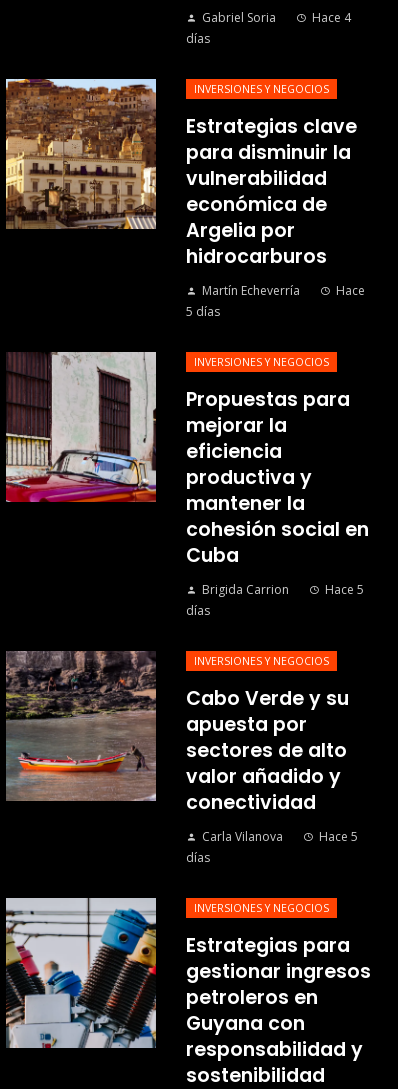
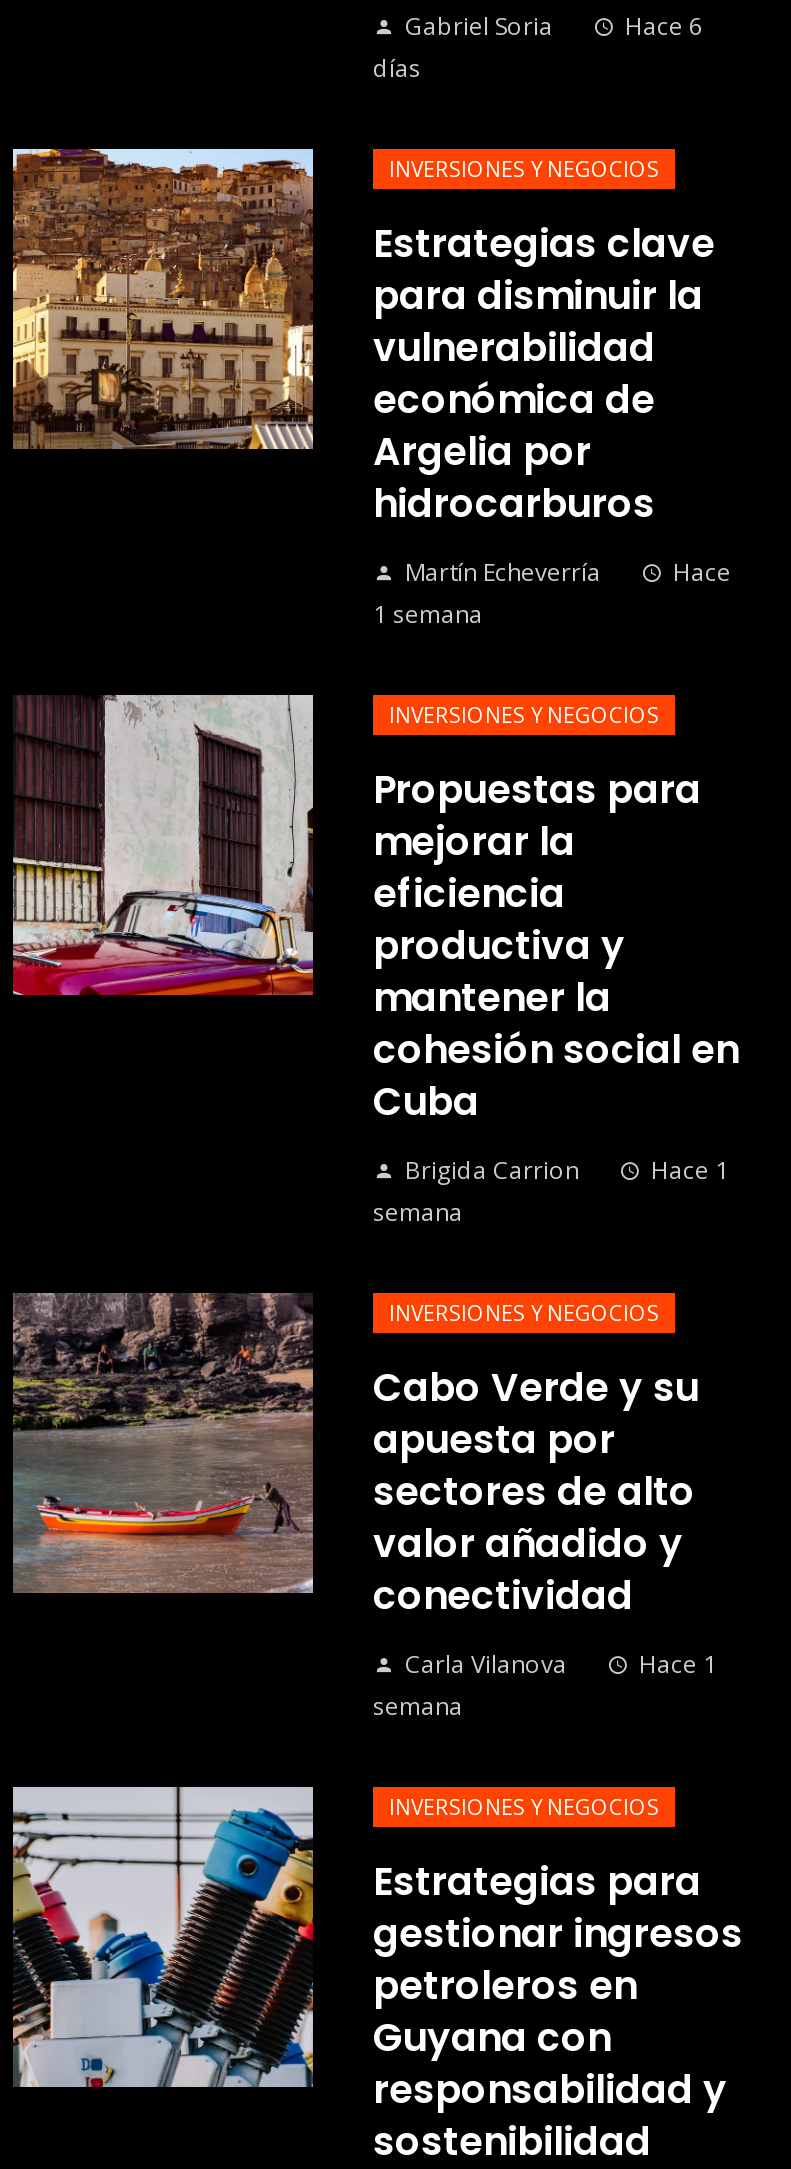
[312,9,351,26] Hace 4 -> [625,9,703,43] Hace 6
[186,303,220,320] 5 días -> [373,597,483,631] 1 semana
[186,581,364,619] Hace 5 | días -> [373,1153,729,1229] Hace 1 | semana
[186,828,358,866] Hace 5 | días -> [373,1647,717,1723] Hace 1 | semana

